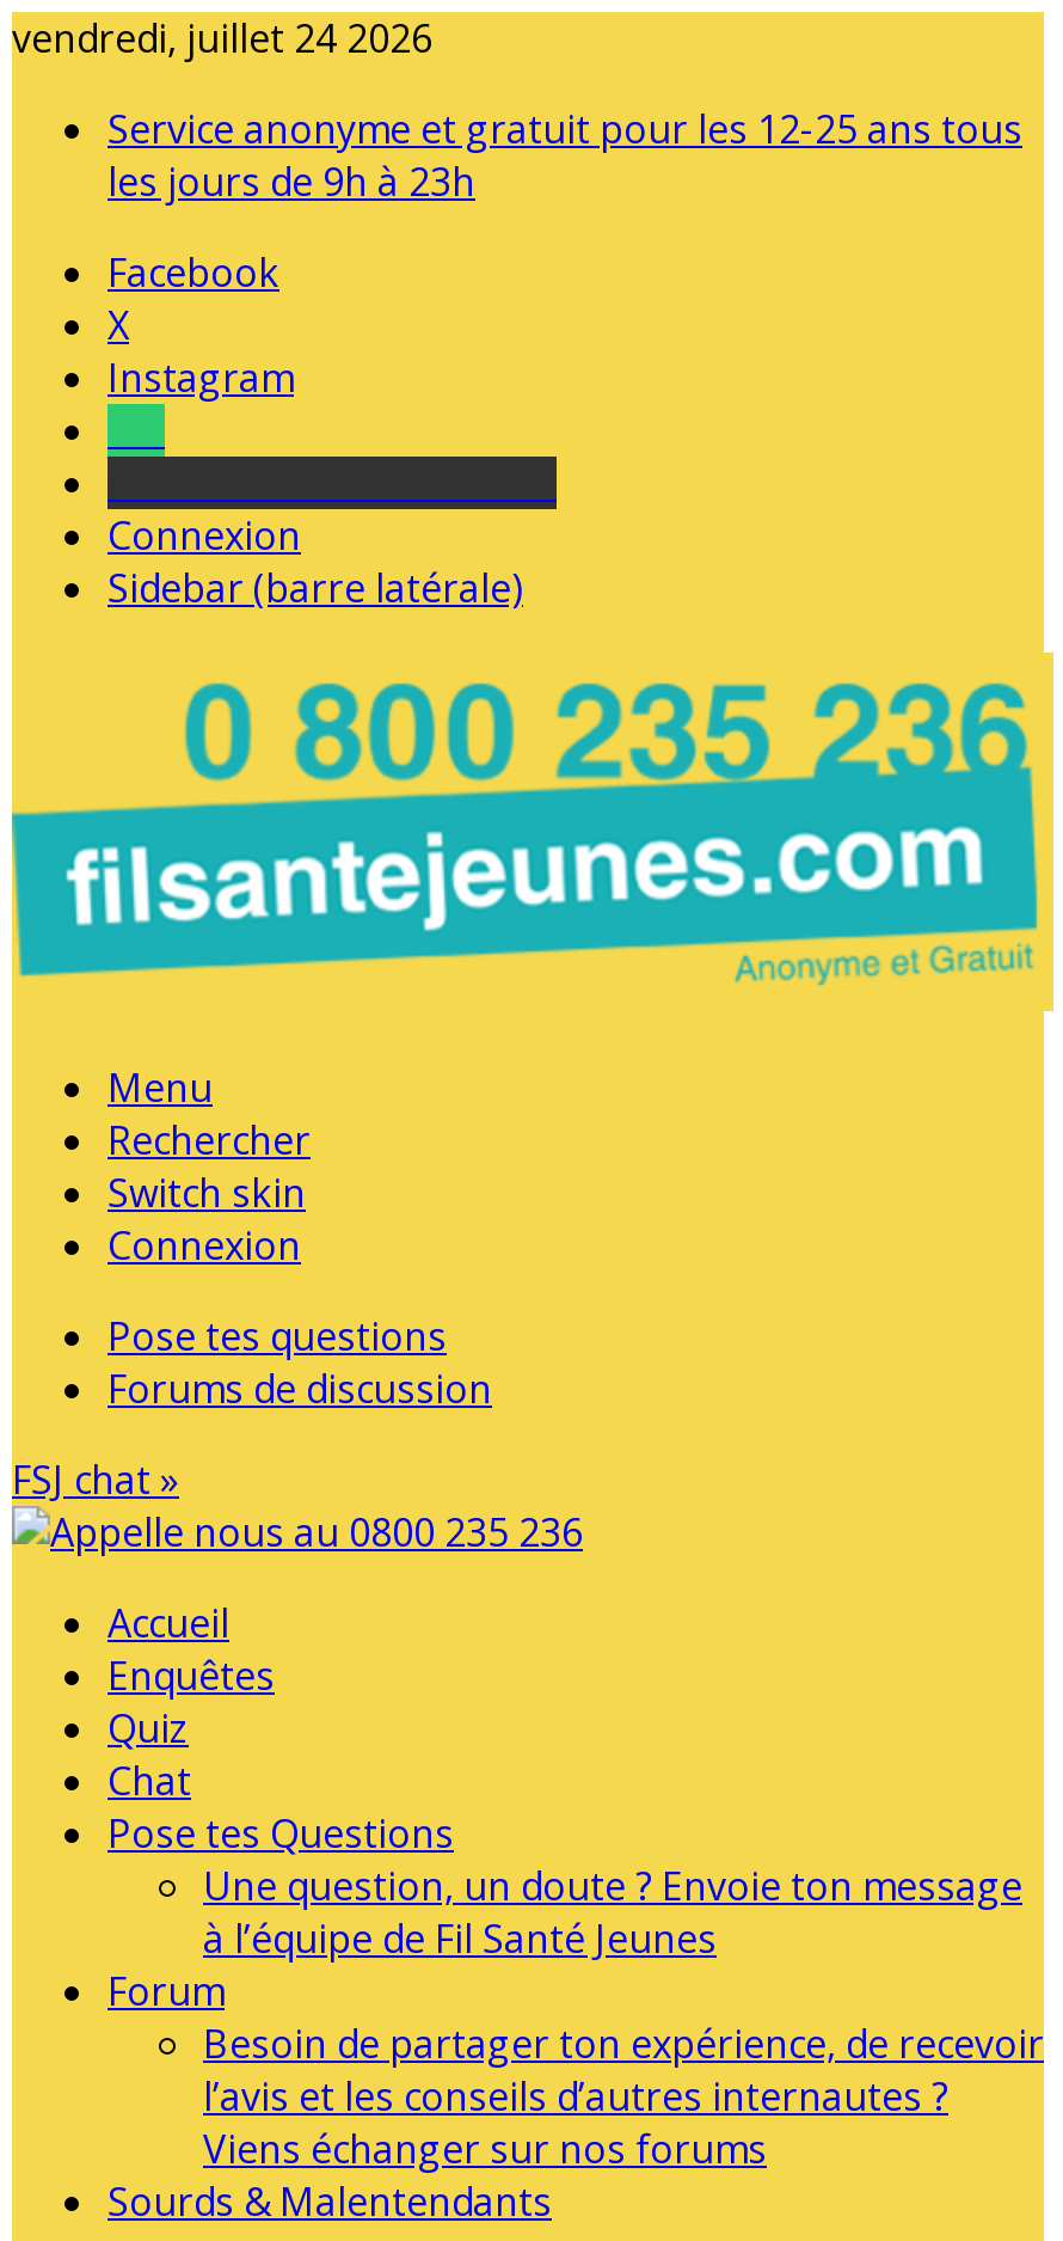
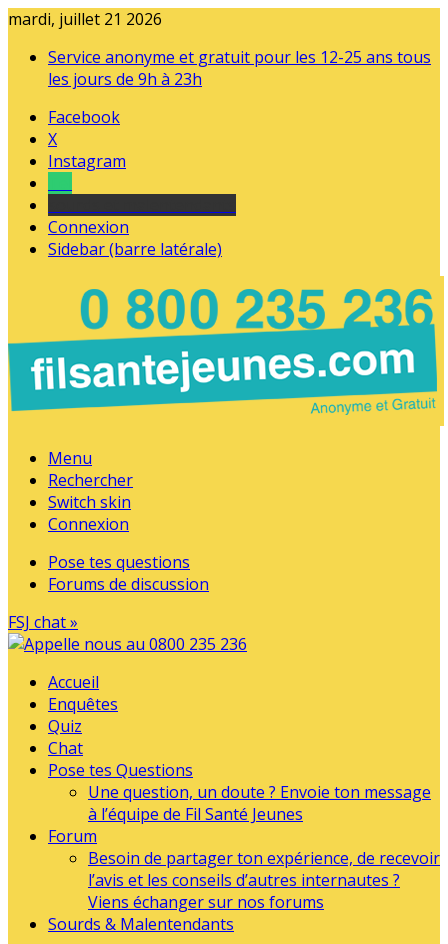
[12,12,432,65] vendredi, juillet 24 2026 -> [8,8,162,30] mardi, juillet 21 2026

